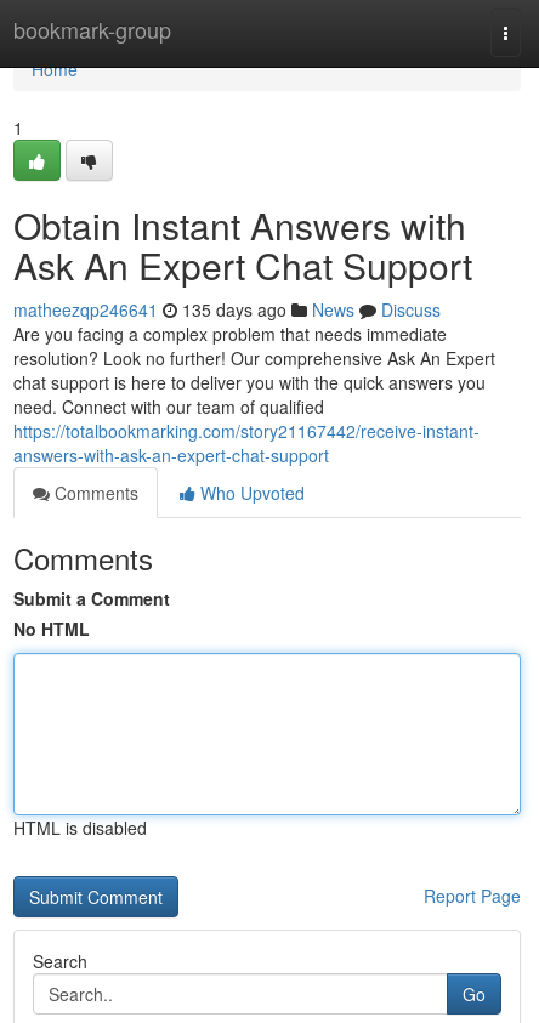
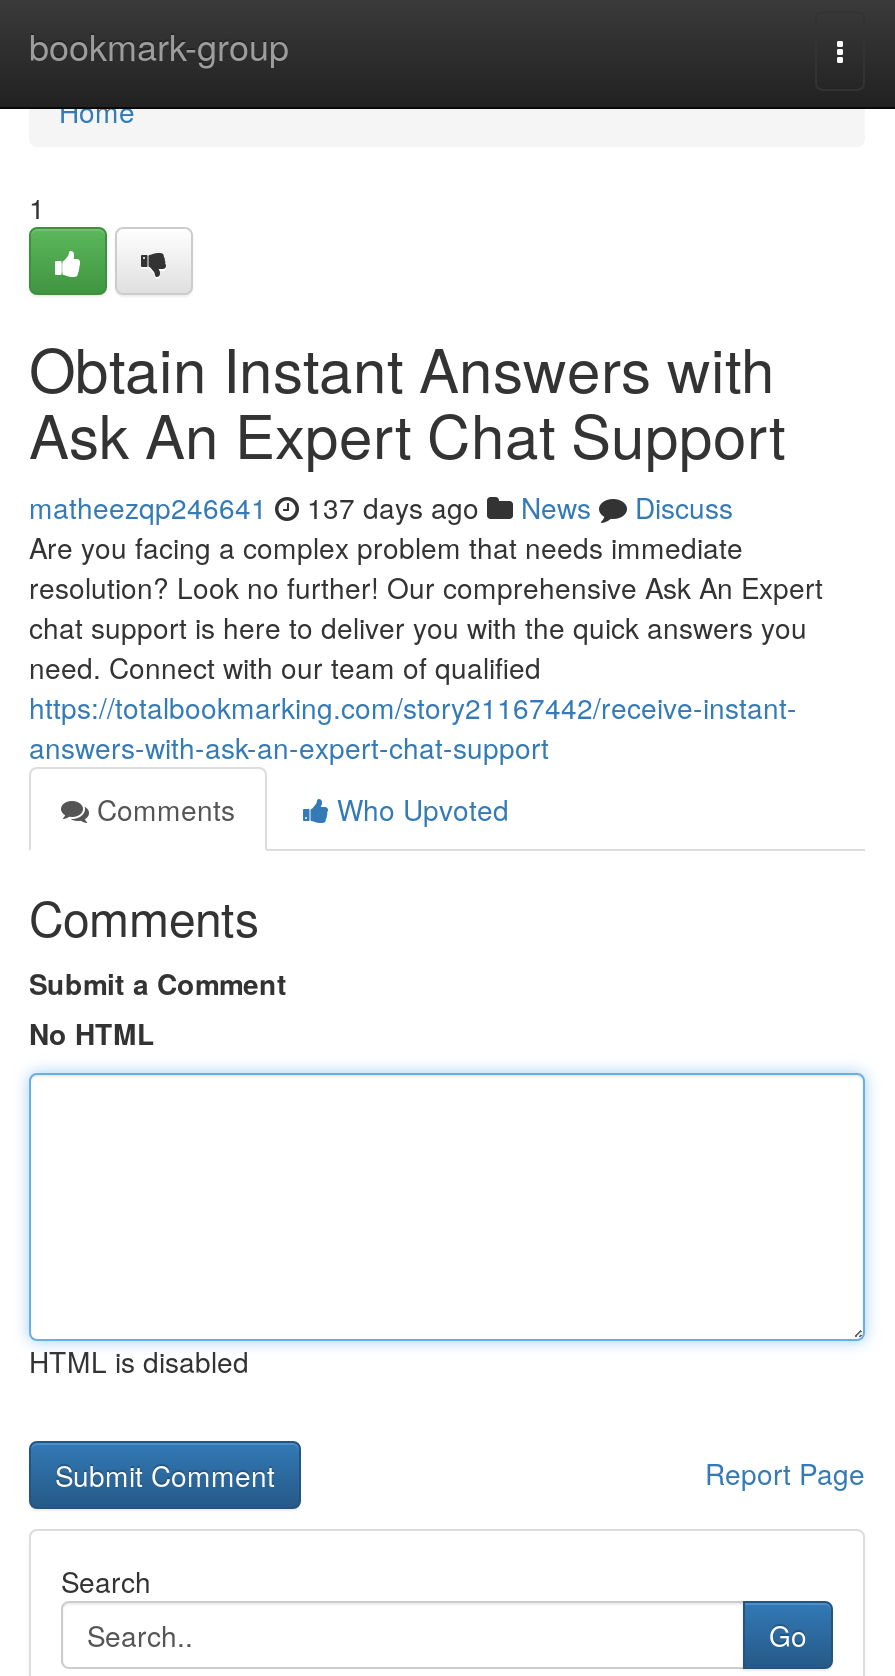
[13,297,441,322] matheezqp246641 135 days ago News Discuss -> [29,487,733,527] matheezqp246641 137 days ago News Discuss

